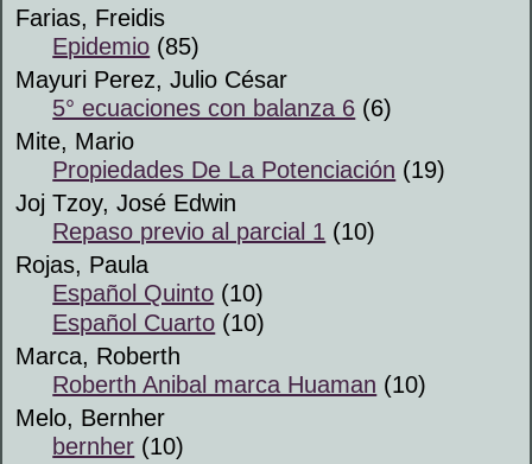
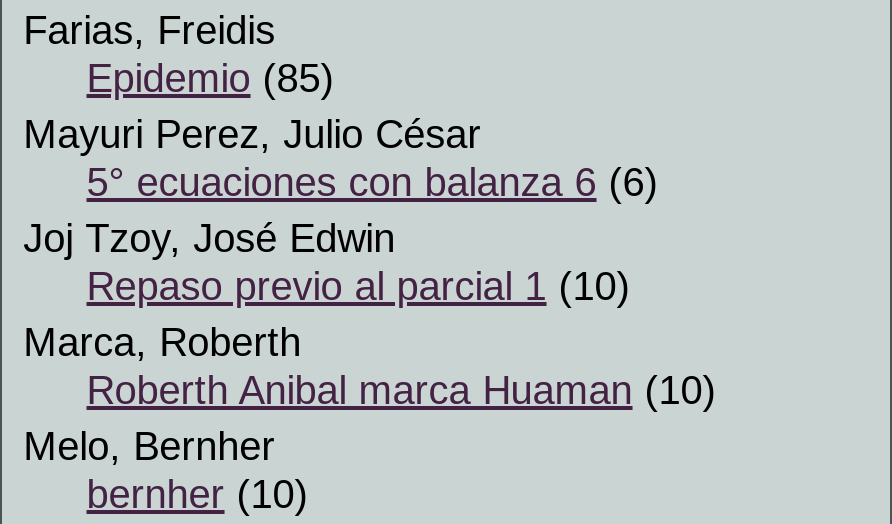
[15,128,446,183] Mite, Mario | Propiedades De La Potenciación (19) -> none
[15,252,265,336] Rojas, Paula | Español Quinto (10) | Español Cuarto (10) -> none

